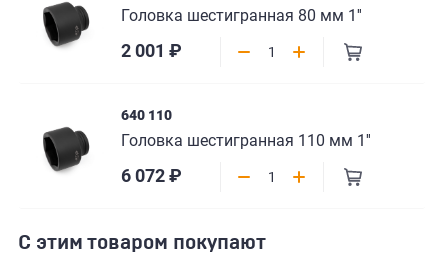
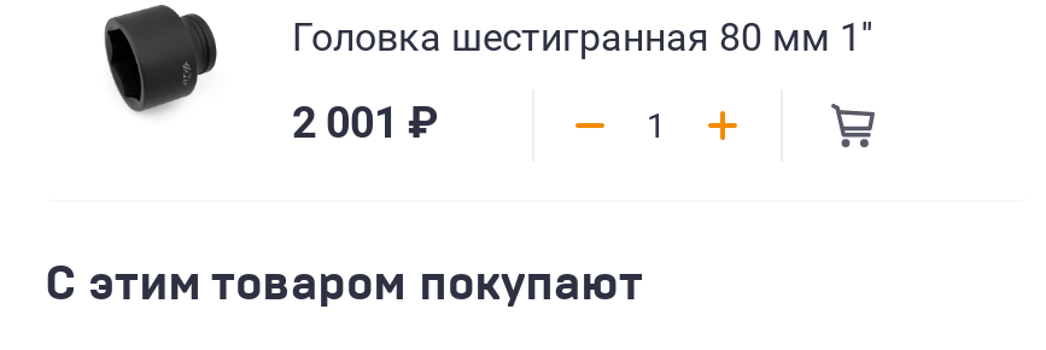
[120,107,370,186] 640 110 | Головка шестигранная 110 мм 1'' | 6 072 ₽ -> none

